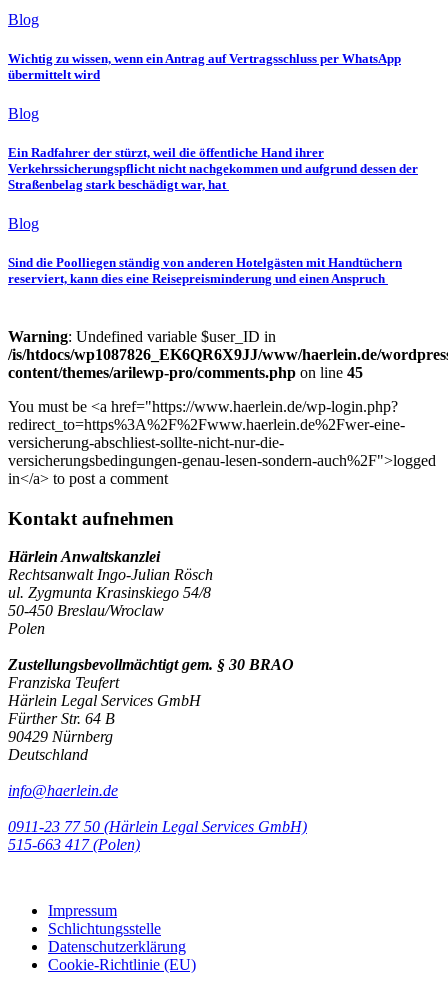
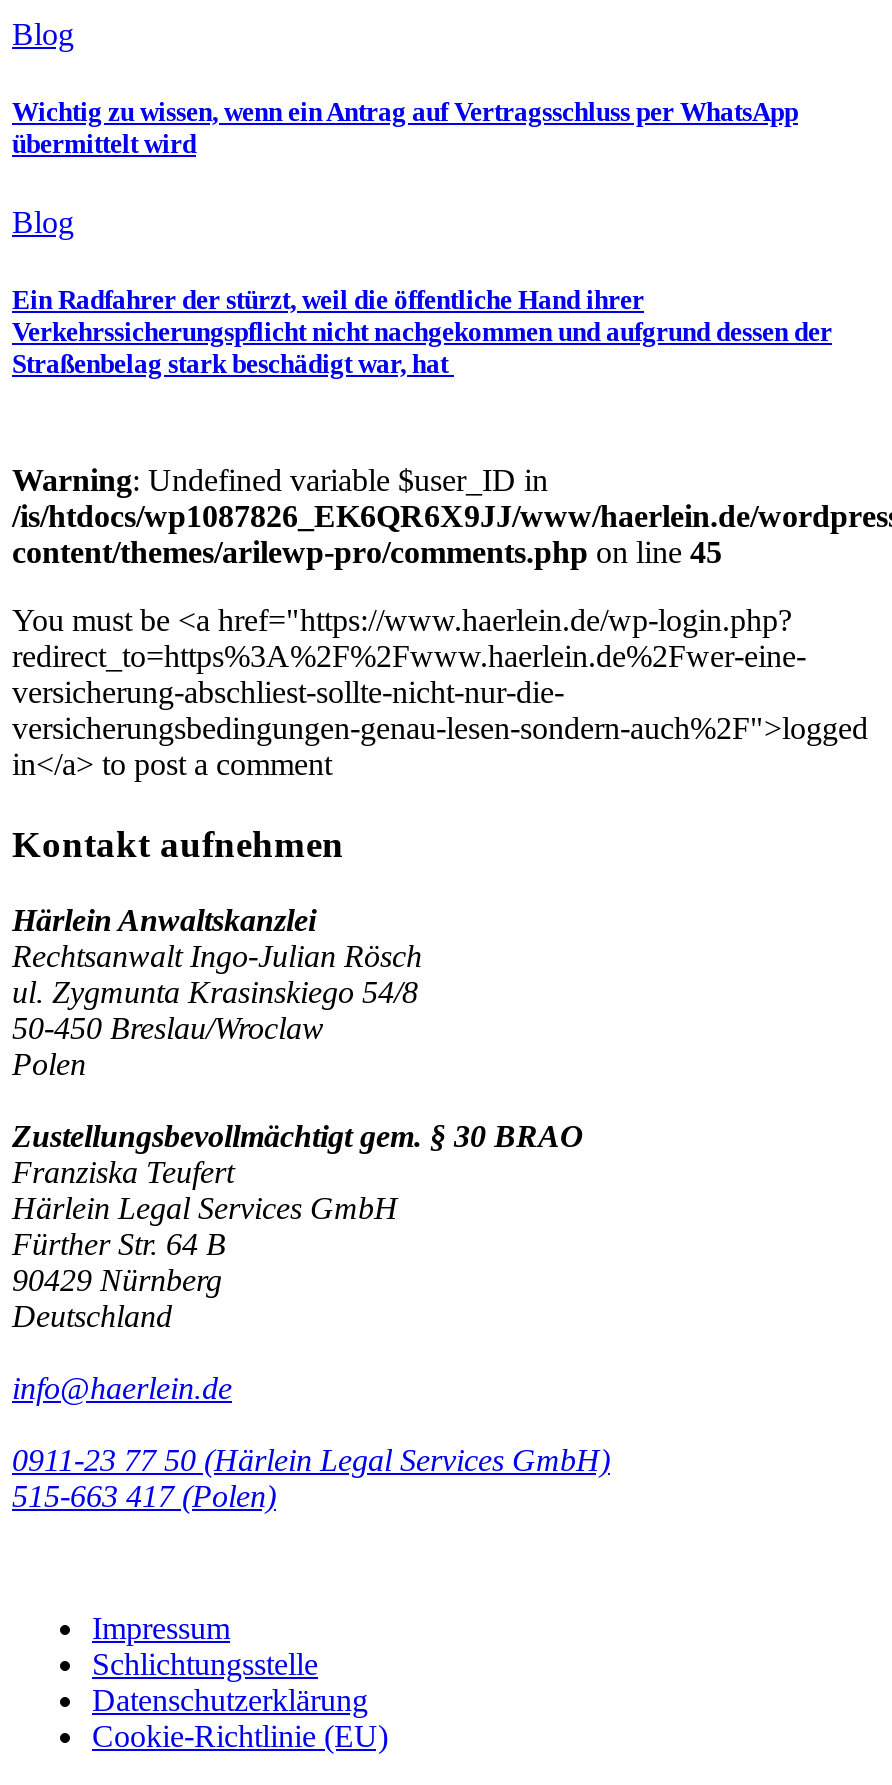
[8,215,402,286] Blog | Sind die Poolliegen ständig von anderen Hotelgästen mit Handtüchern | reserviert, kann dies eine Reisepreisminderung und einen Anspruch -> none

